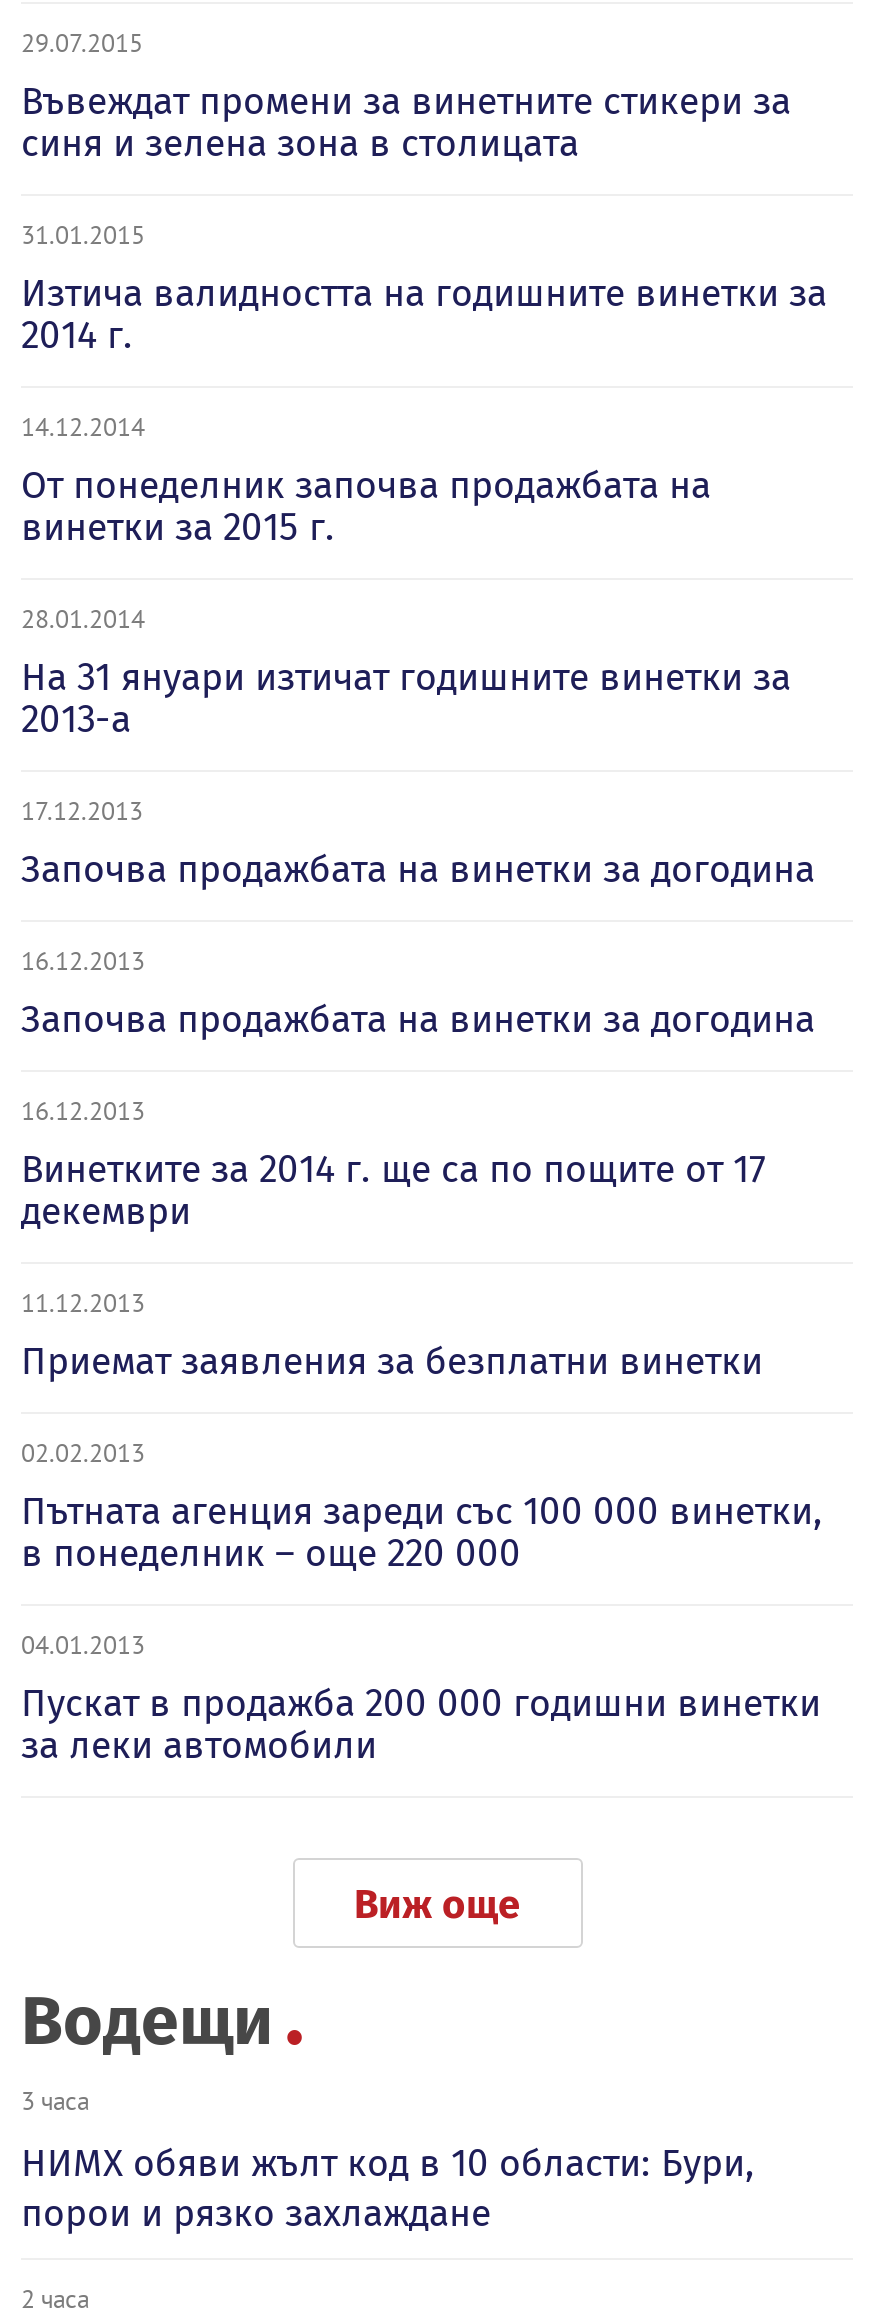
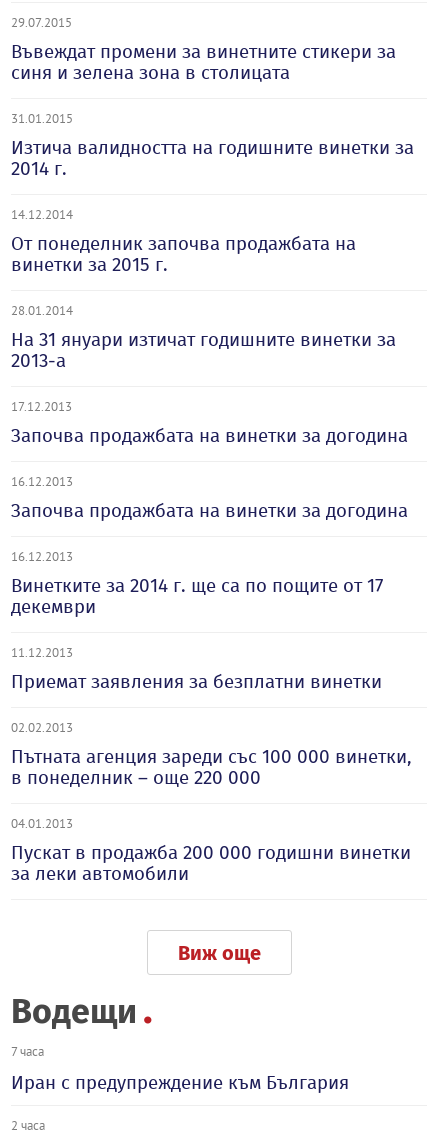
[21,2084,89,2116] 3 часа -> [11,1043,44,1059] 7 часа
[21,2140,755,2236] НИМХ обяви жълт код в 10 области: Бури, | порои и рязко захлаждане -> [11,1071,349,1094] Иран с предупреждение към България

